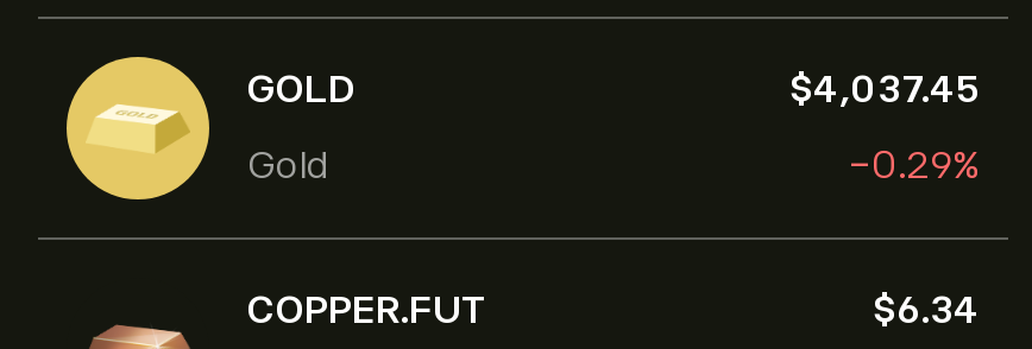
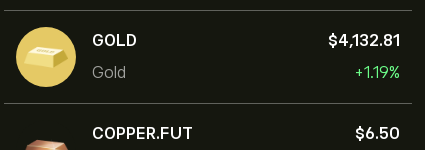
[789,68,980,110] $4,037.45 -> [328,31,400,49] $4,132.81
[847,144,980,186] -0.29% -> [355,63,400,81] +1.19%
[873,288,980,331] $6.34 -> [355,124,400,142] $6.50

